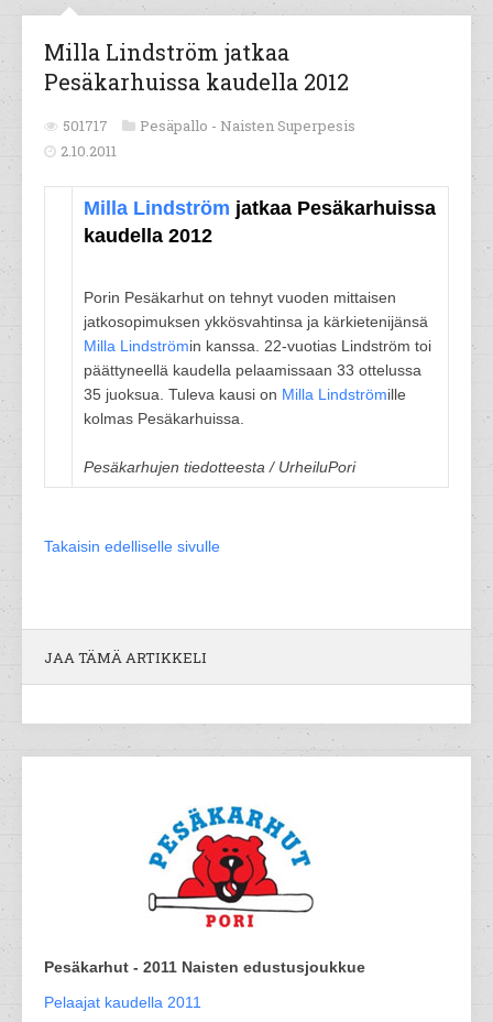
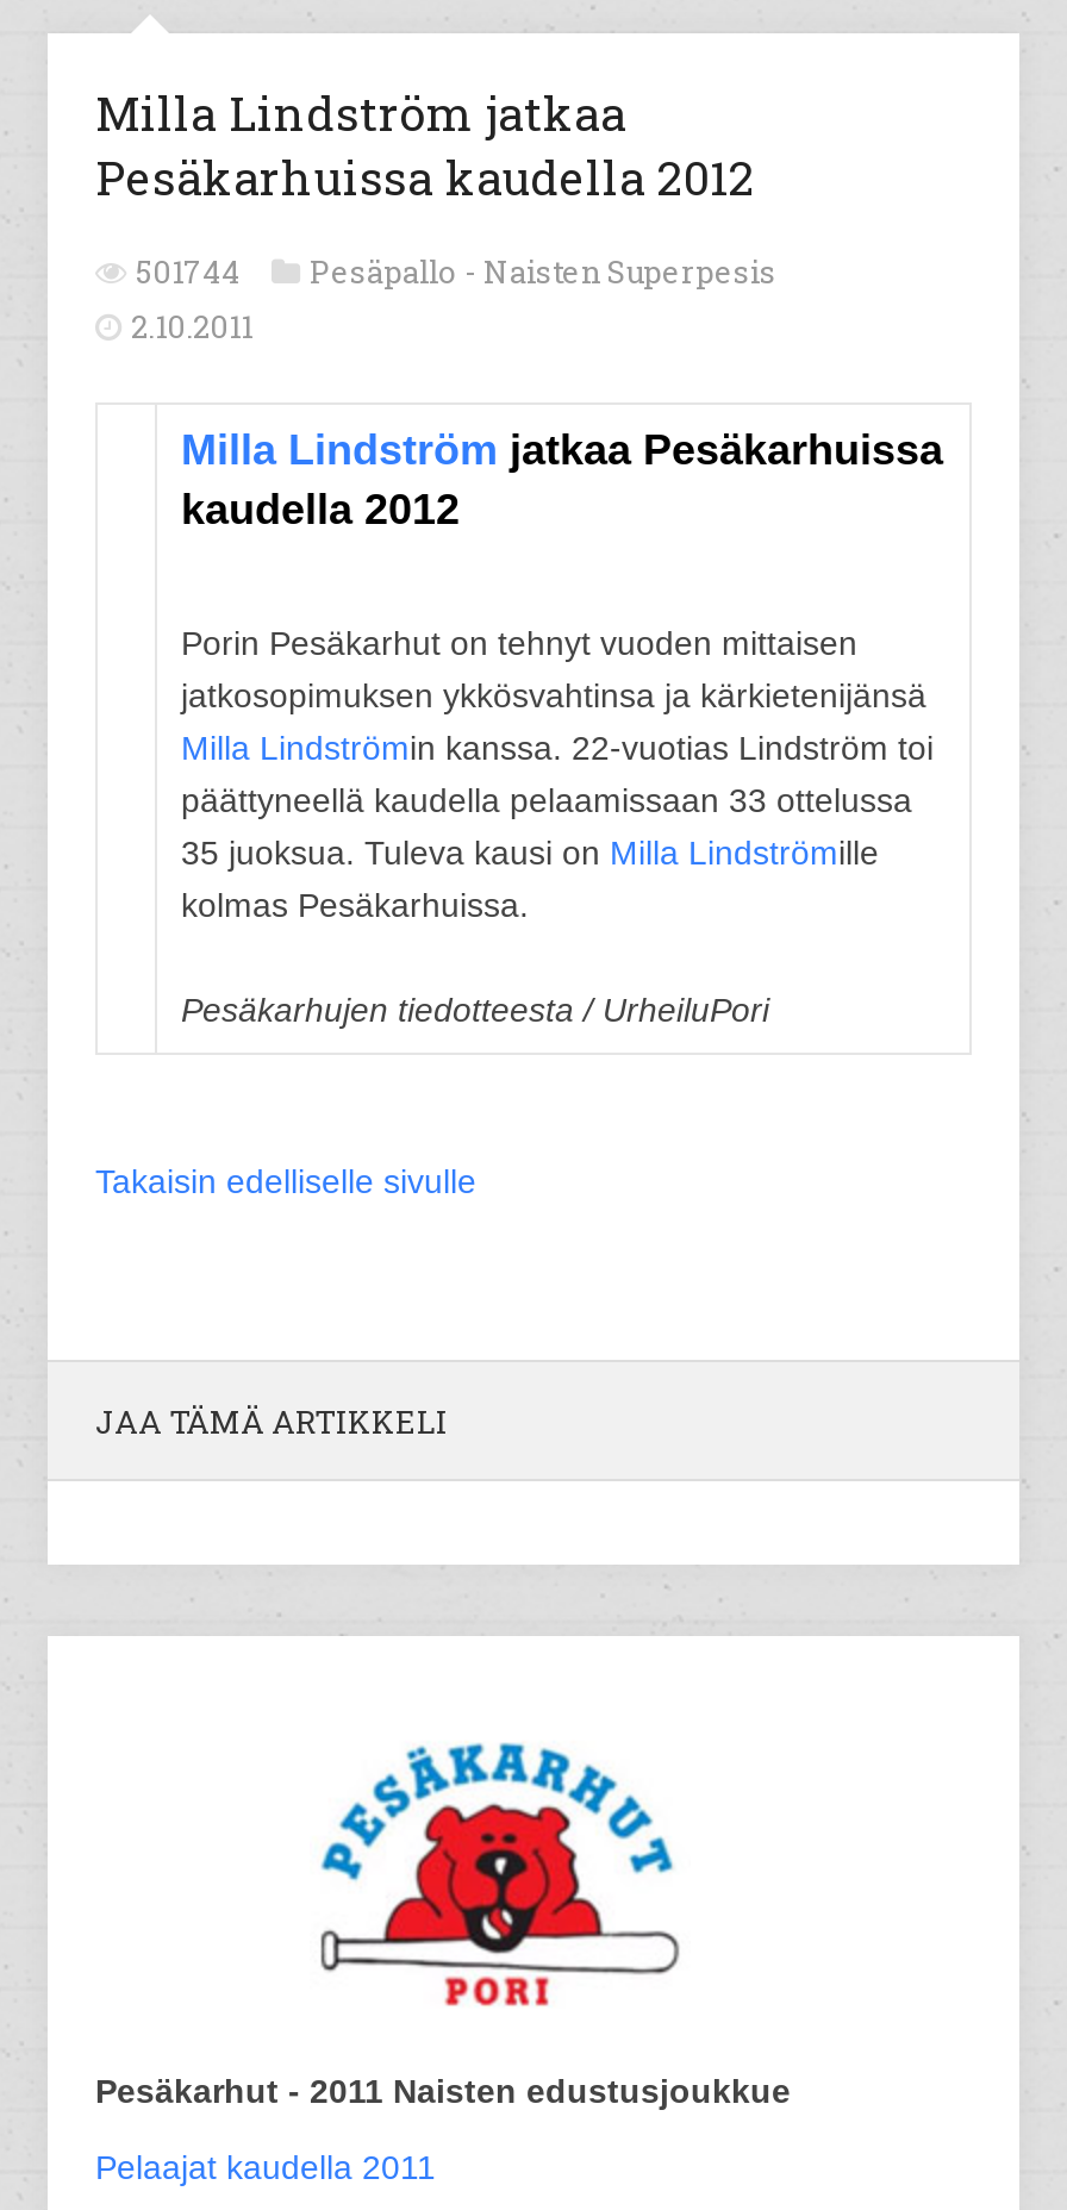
[63,116,355,135] 501717 Pesäpallo - Naisten Superpesis -> [136,250,776,293] 501744 Pesäpallo - Naisten Superpesis

